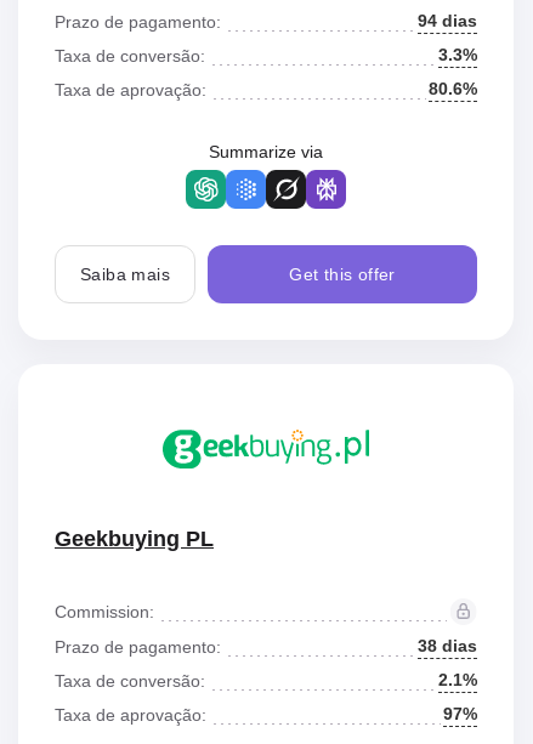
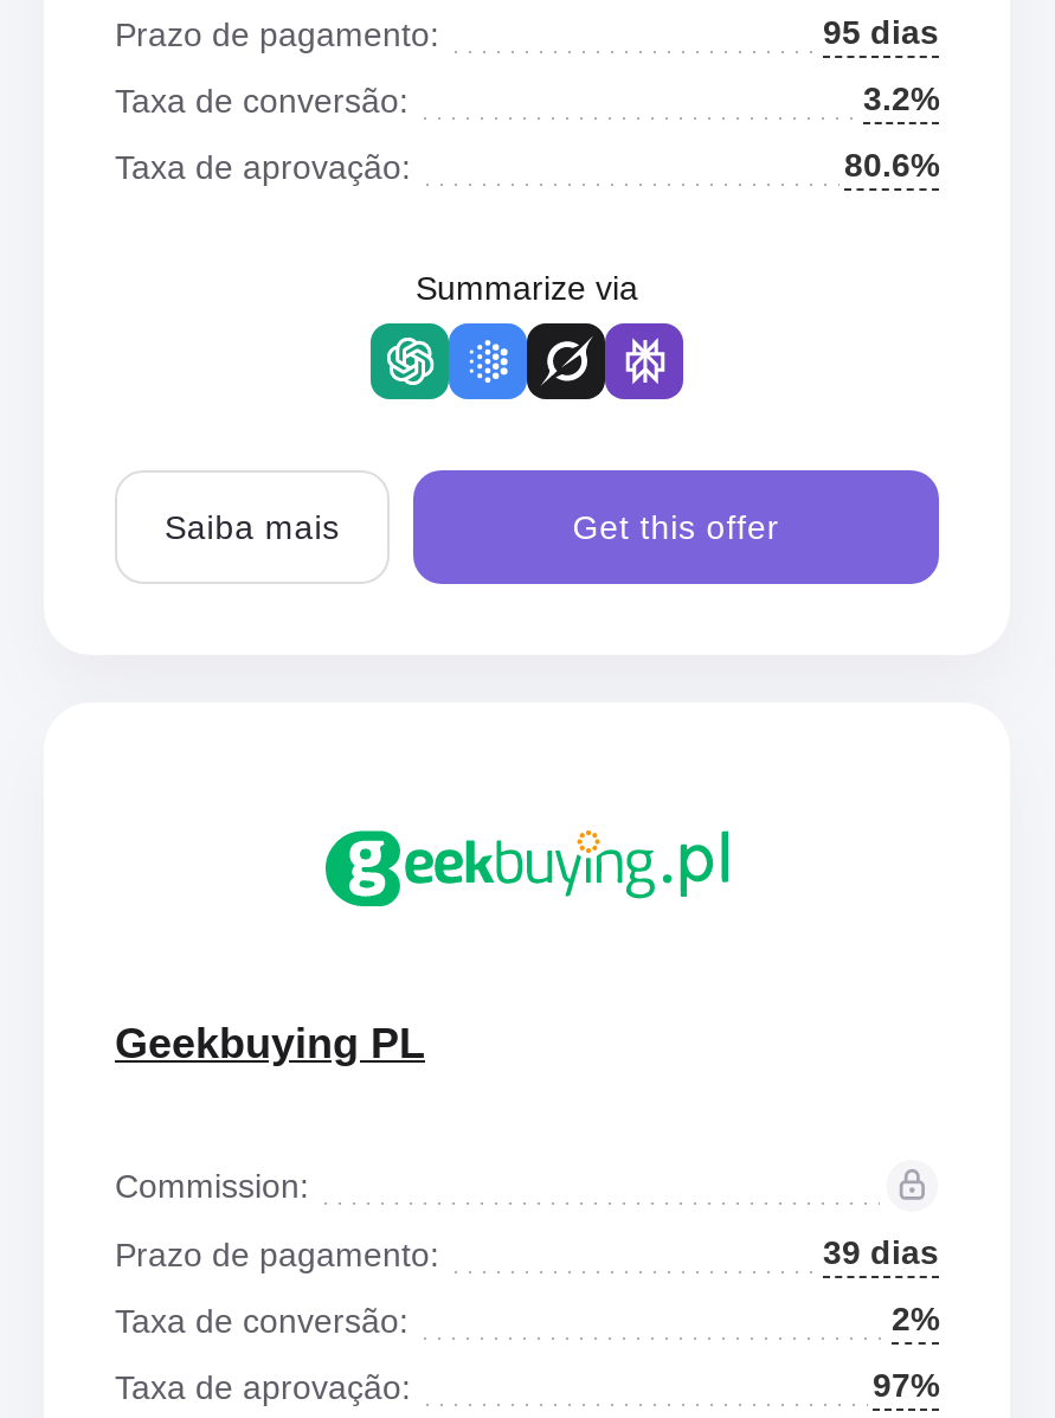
[418,11,477,30] 94 dias -> [823,13,939,51] 95 dias
[438,45,477,64] 3.3% -> [863,79,939,117] 3.2%
[418,636,477,655] 38 dias -> [823,1233,939,1271] 39 dias
[438,670,477,689] 2.1% -> [892,1300,939,1337] 2%

